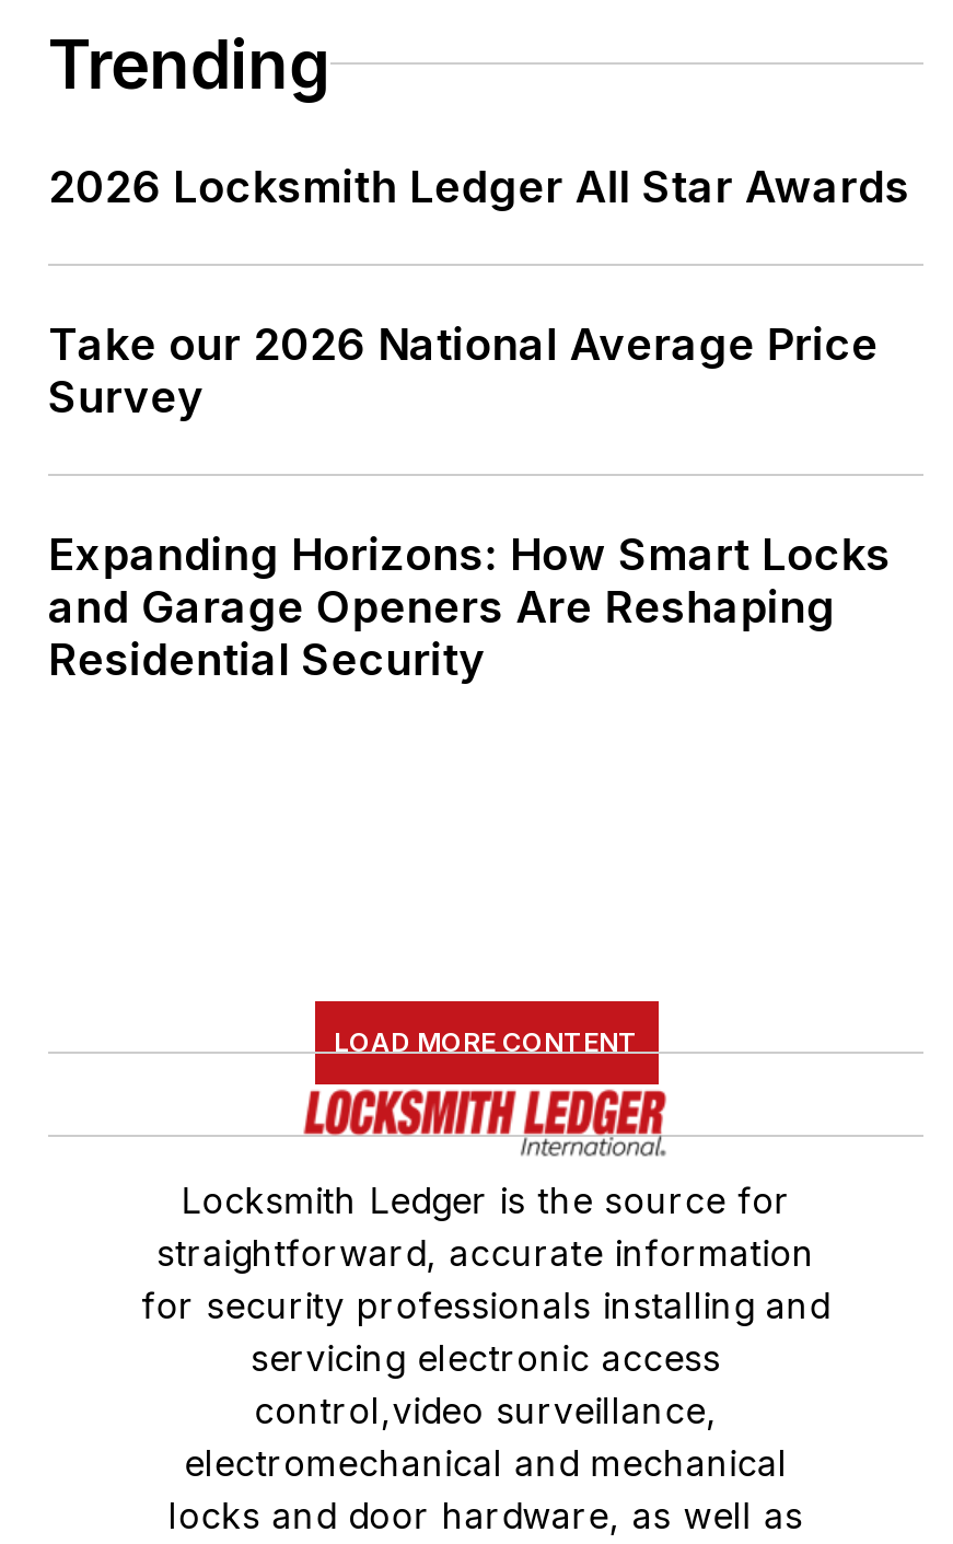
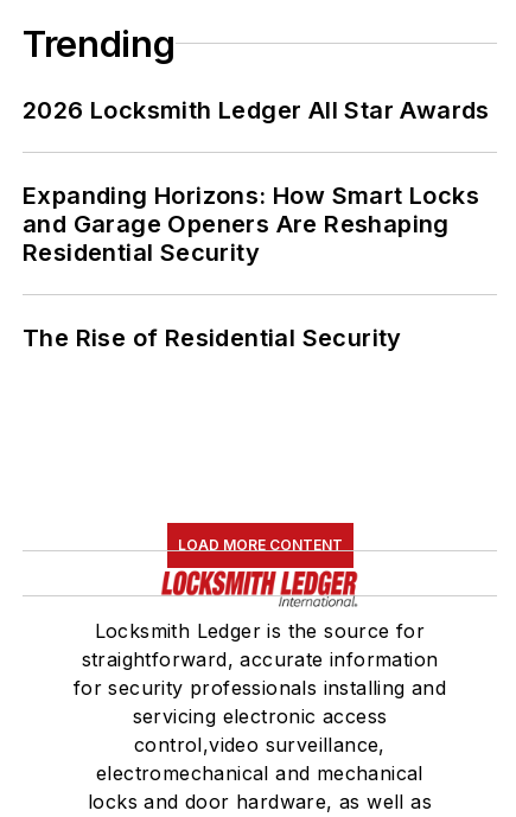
[48,318,878,423] Take our 2026 National Average Price | Survey -> none
moved [48,528,891,685] -> [23,181,479,266]: Expanding Horizons: How Smart Locks | and Garage Openers Are Reshaping | Residential Security
none -> [23,323,402,352] The Rise of Residential Security

